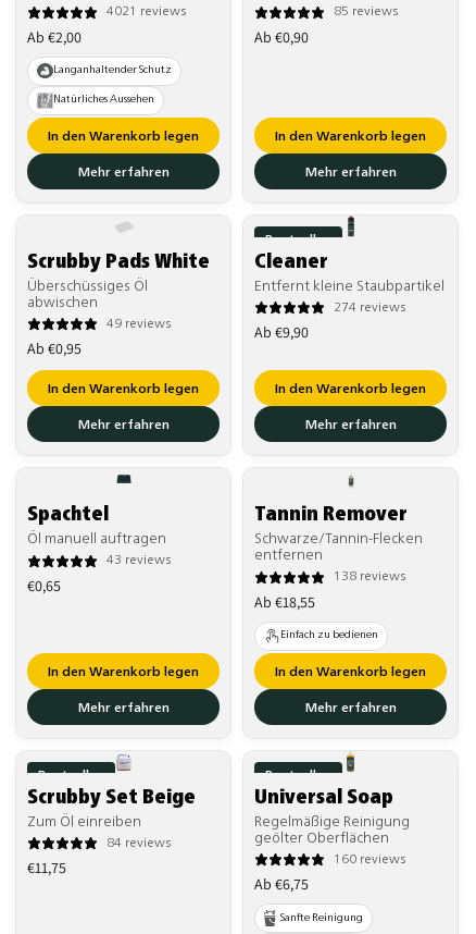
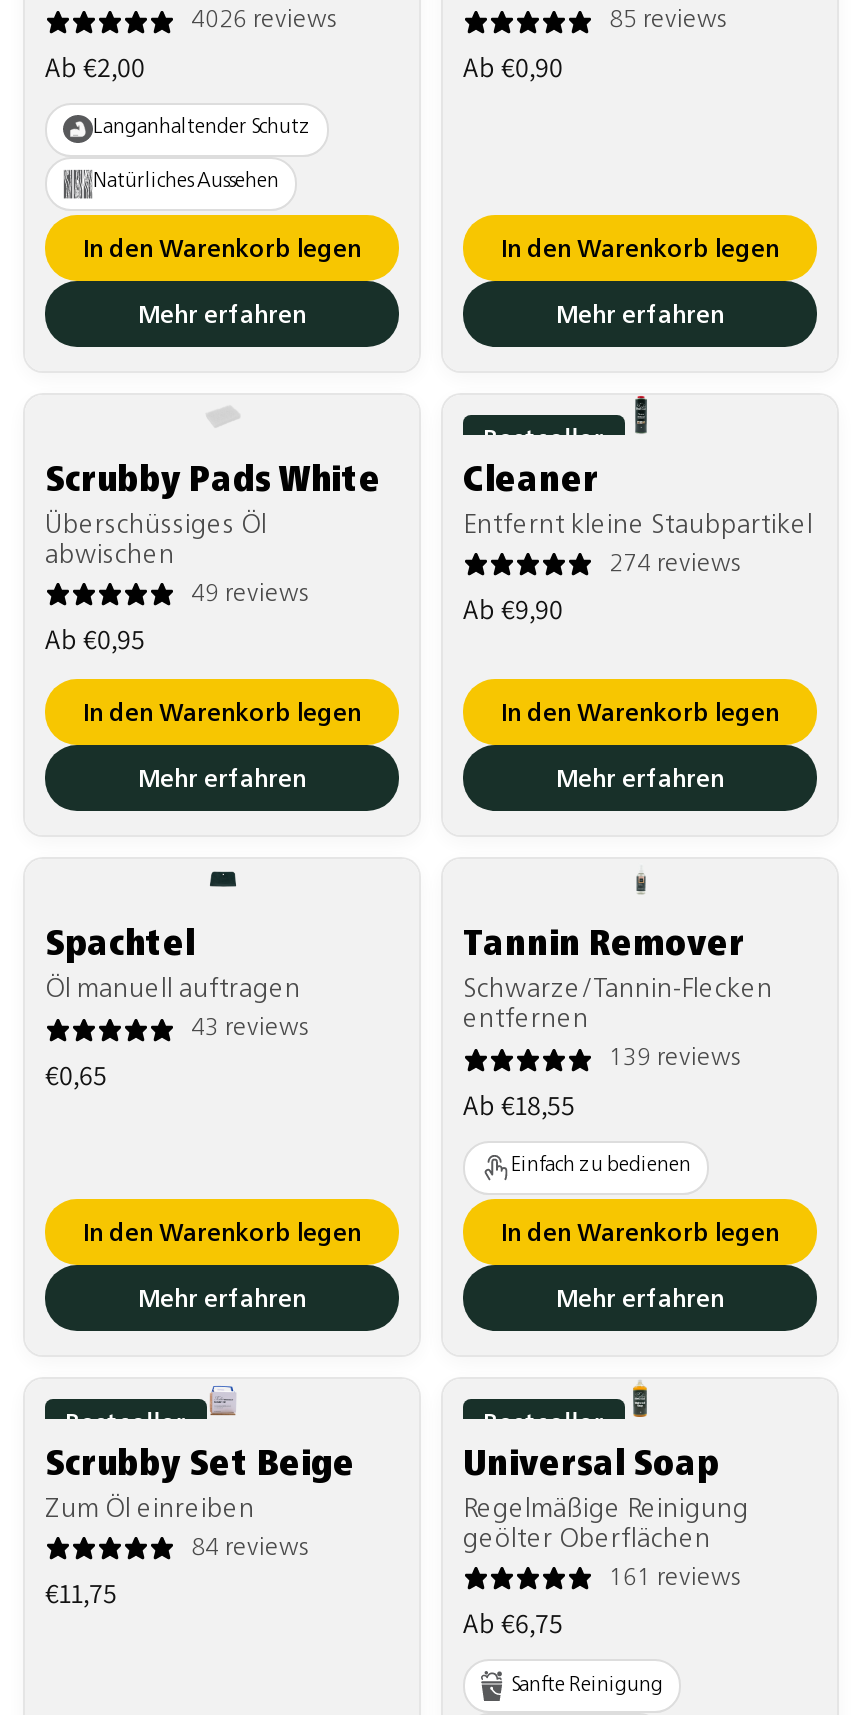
[107,5,186,19] 4021 reviews -> [191,9,337,33] 4026 reviews
[334,570,405,583] 138 reviews -> [609,1047,741,1071] 139 reviews
[334,853,405,866] 160 reviews -> [609,1566,741,1590] 161 reviews

